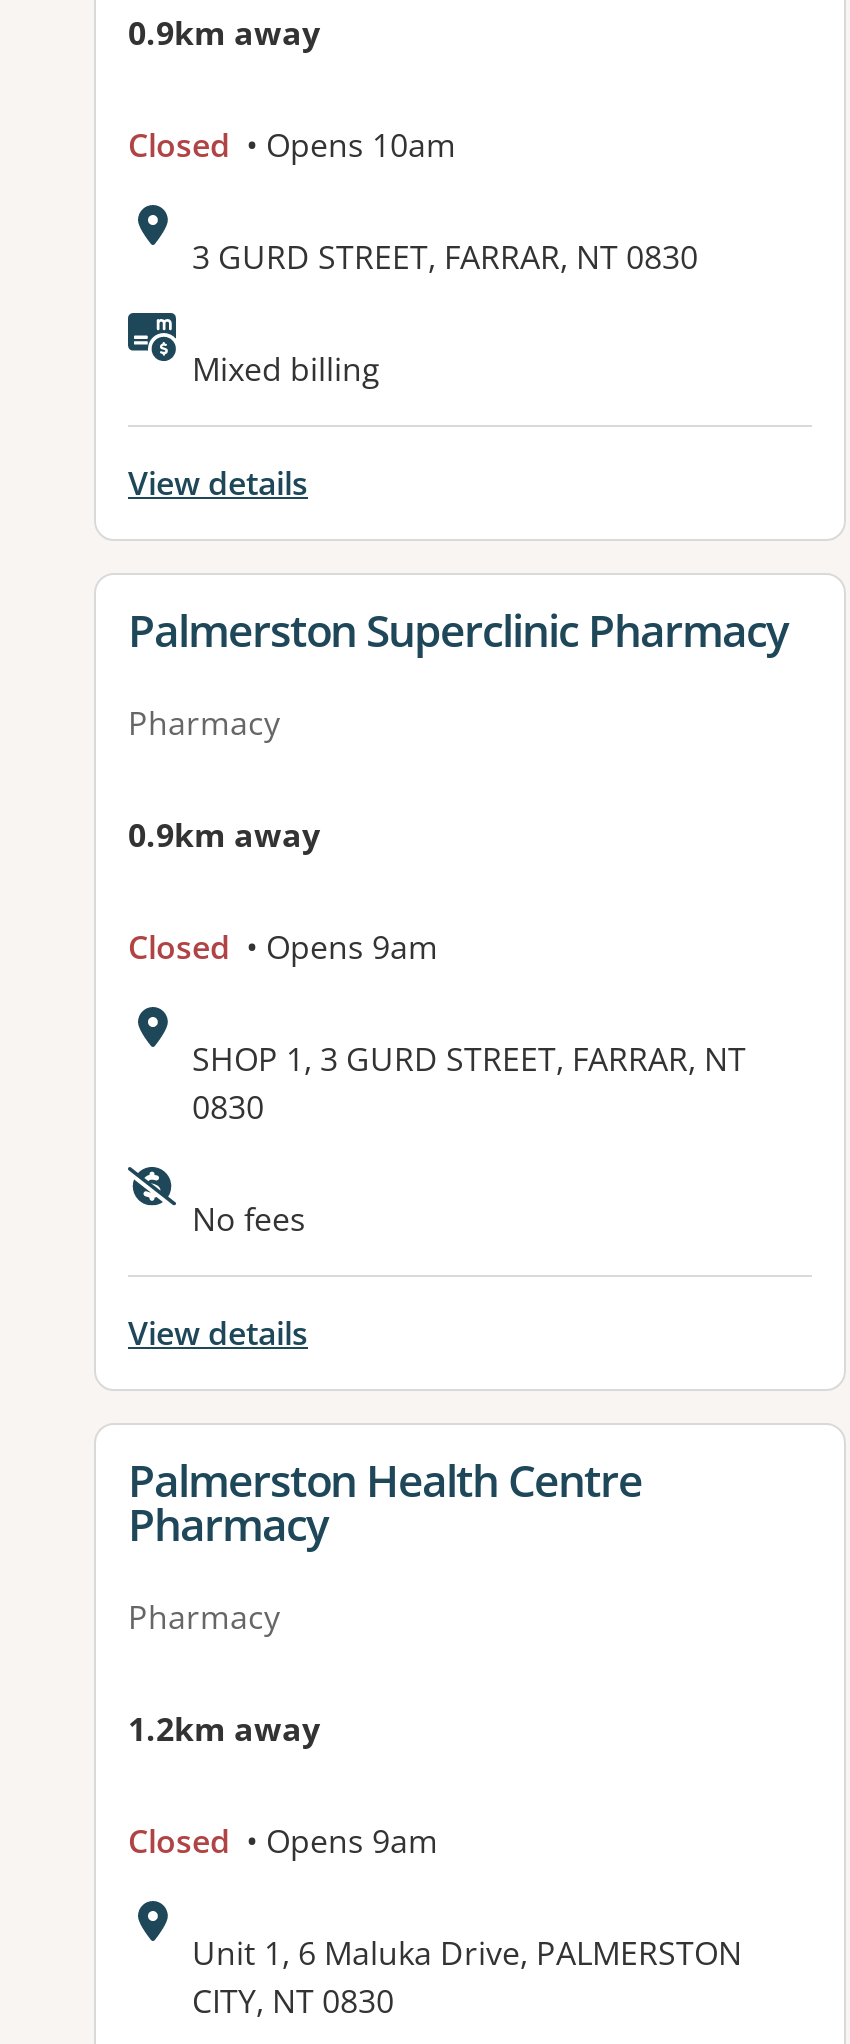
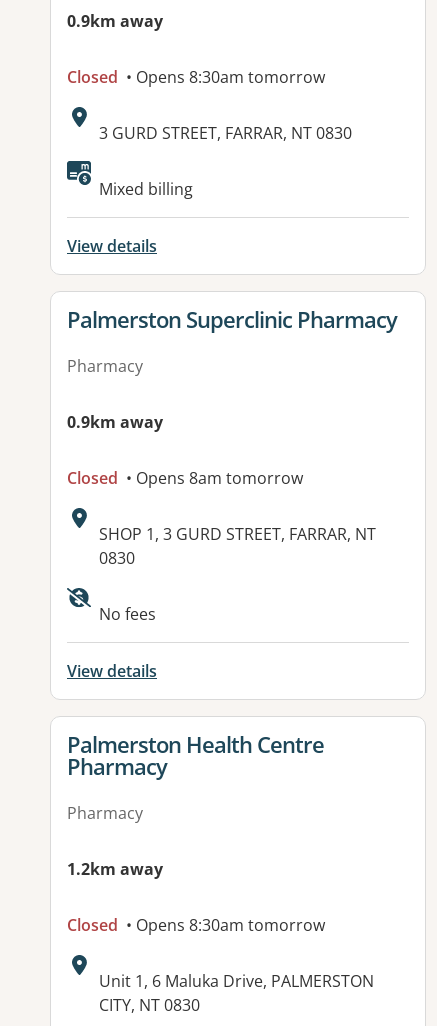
[128,124,456,168] Closed • Opens 10am -> [67,66,325,88] Closed • Opens 8:30am tomorrow
[128,926,438,970] Closed • Opens 9am -> [67,467,303,489] Closed • Opens 8am tomorrow
[128,1820,438,1864] Closed • Opens 9am -> [67,914,325,936] Closed • Opens 8:30am tomorrow

